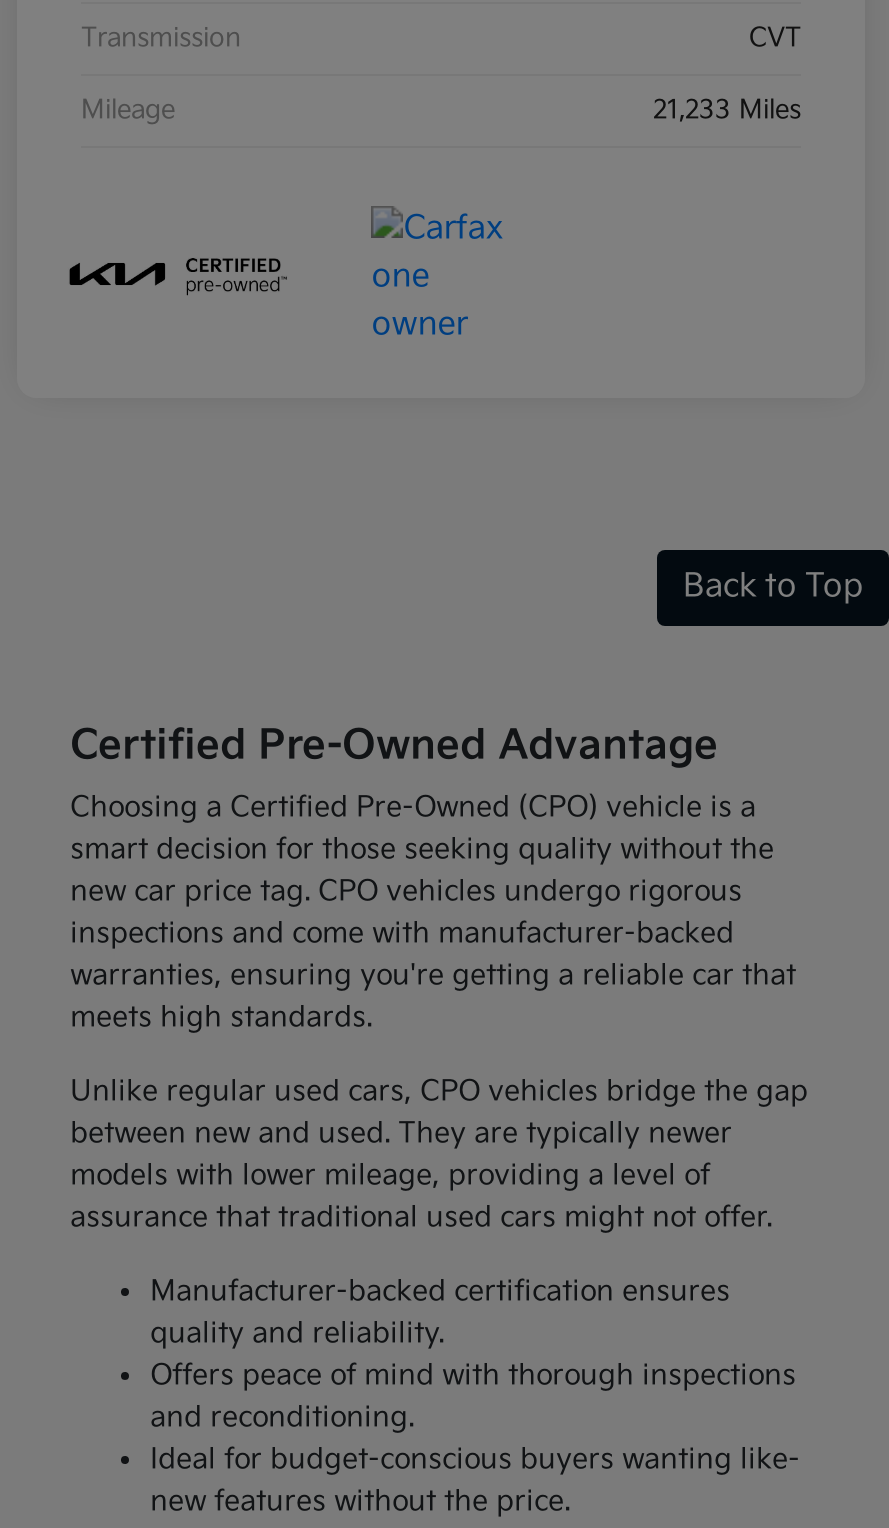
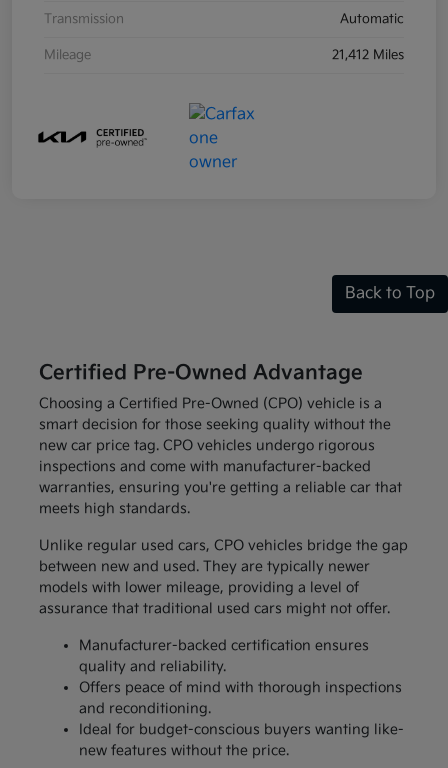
[749,22,801,54] CVT -> [340,11,404,27] Automatic
[653,94,801,126] 21,233 Miles -> [332,47,404,63] 21,412 Miles

